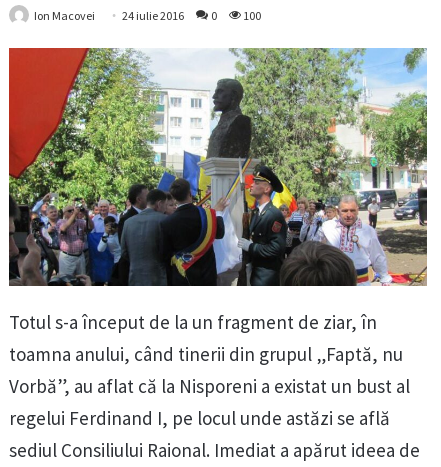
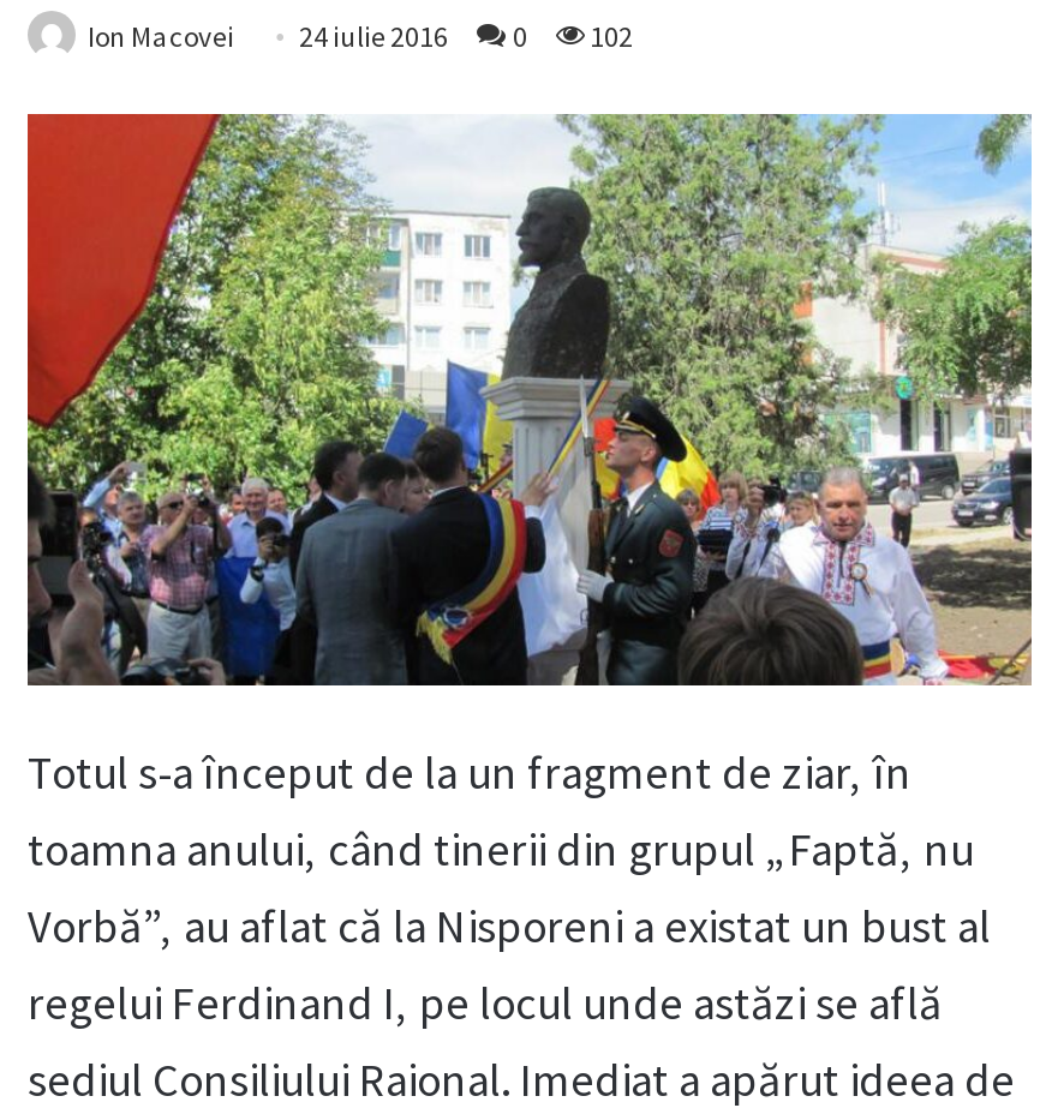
[34,8,261,23] Ion Macovei 24 iulie 2016 0 100 -> [88,19,633,55] Ion Macovei 24 iulie 2016 0 102

